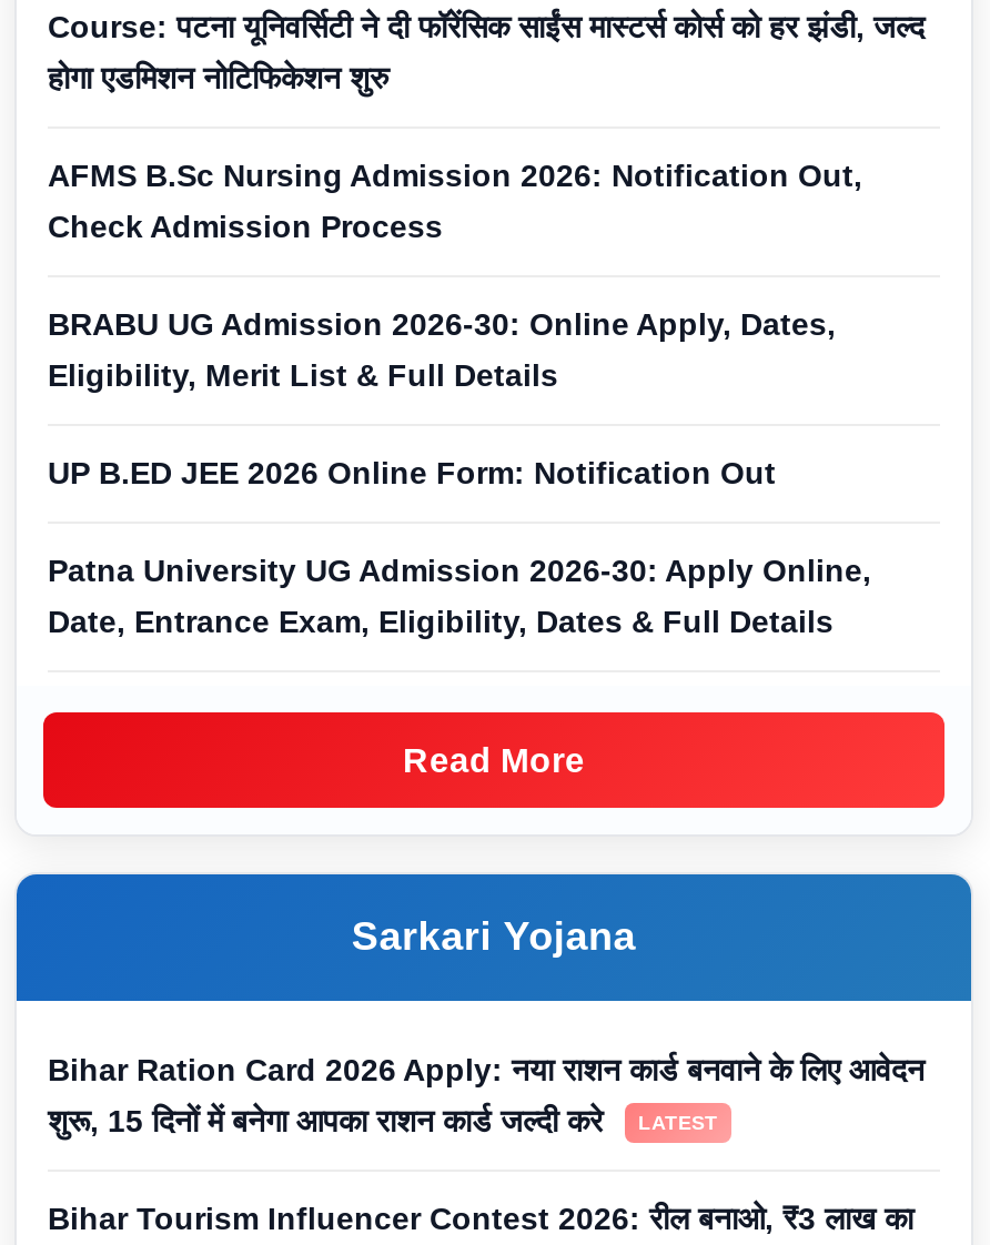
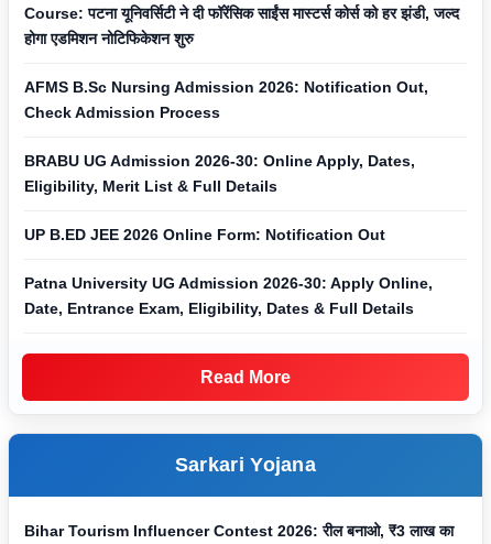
[48,1052,925,1138] Bihar Ration Card 2026 Apply: नया राशन कार्ड बनवाने के लिए आवेदन | शुरू, 15 दिनों में बनेगा आपका राशन कार्ड जल्दी करे | LATEST -> none

